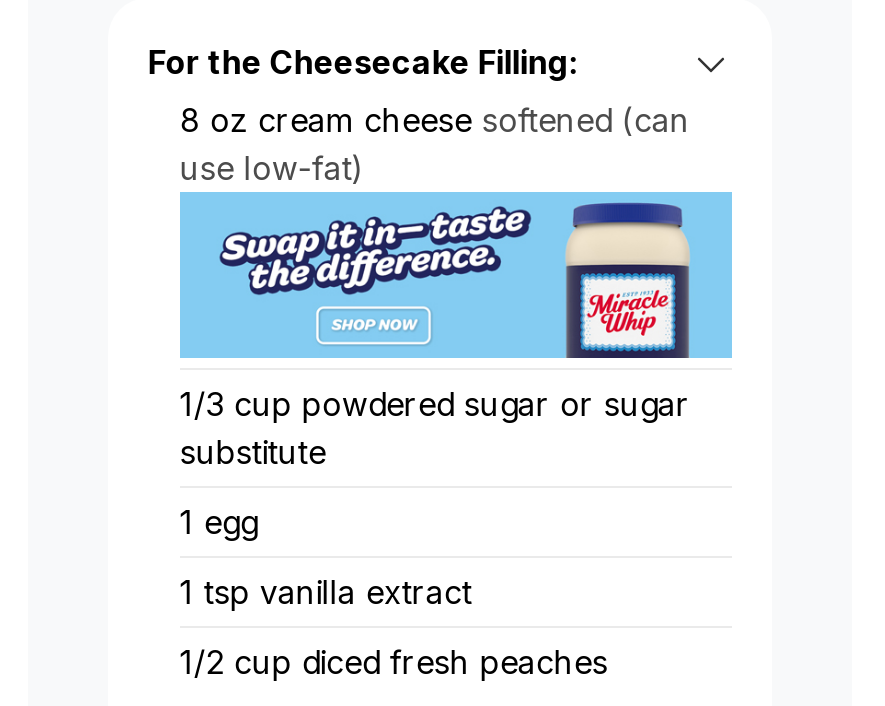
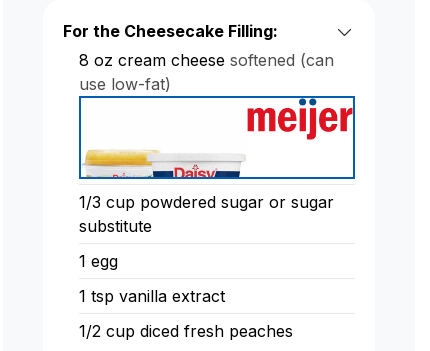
[182,194,730,360] [image] -> [79,96,355,180] [image]

